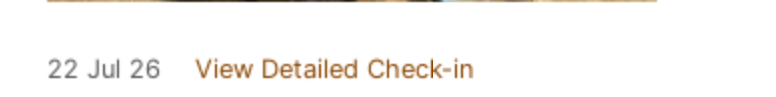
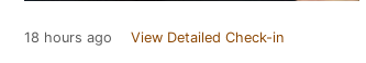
[47,53,473,83] 22 Jul 26 View Detailed Check-in -> [24,29,284,45] 18 hours ago View Detailed Check-in

